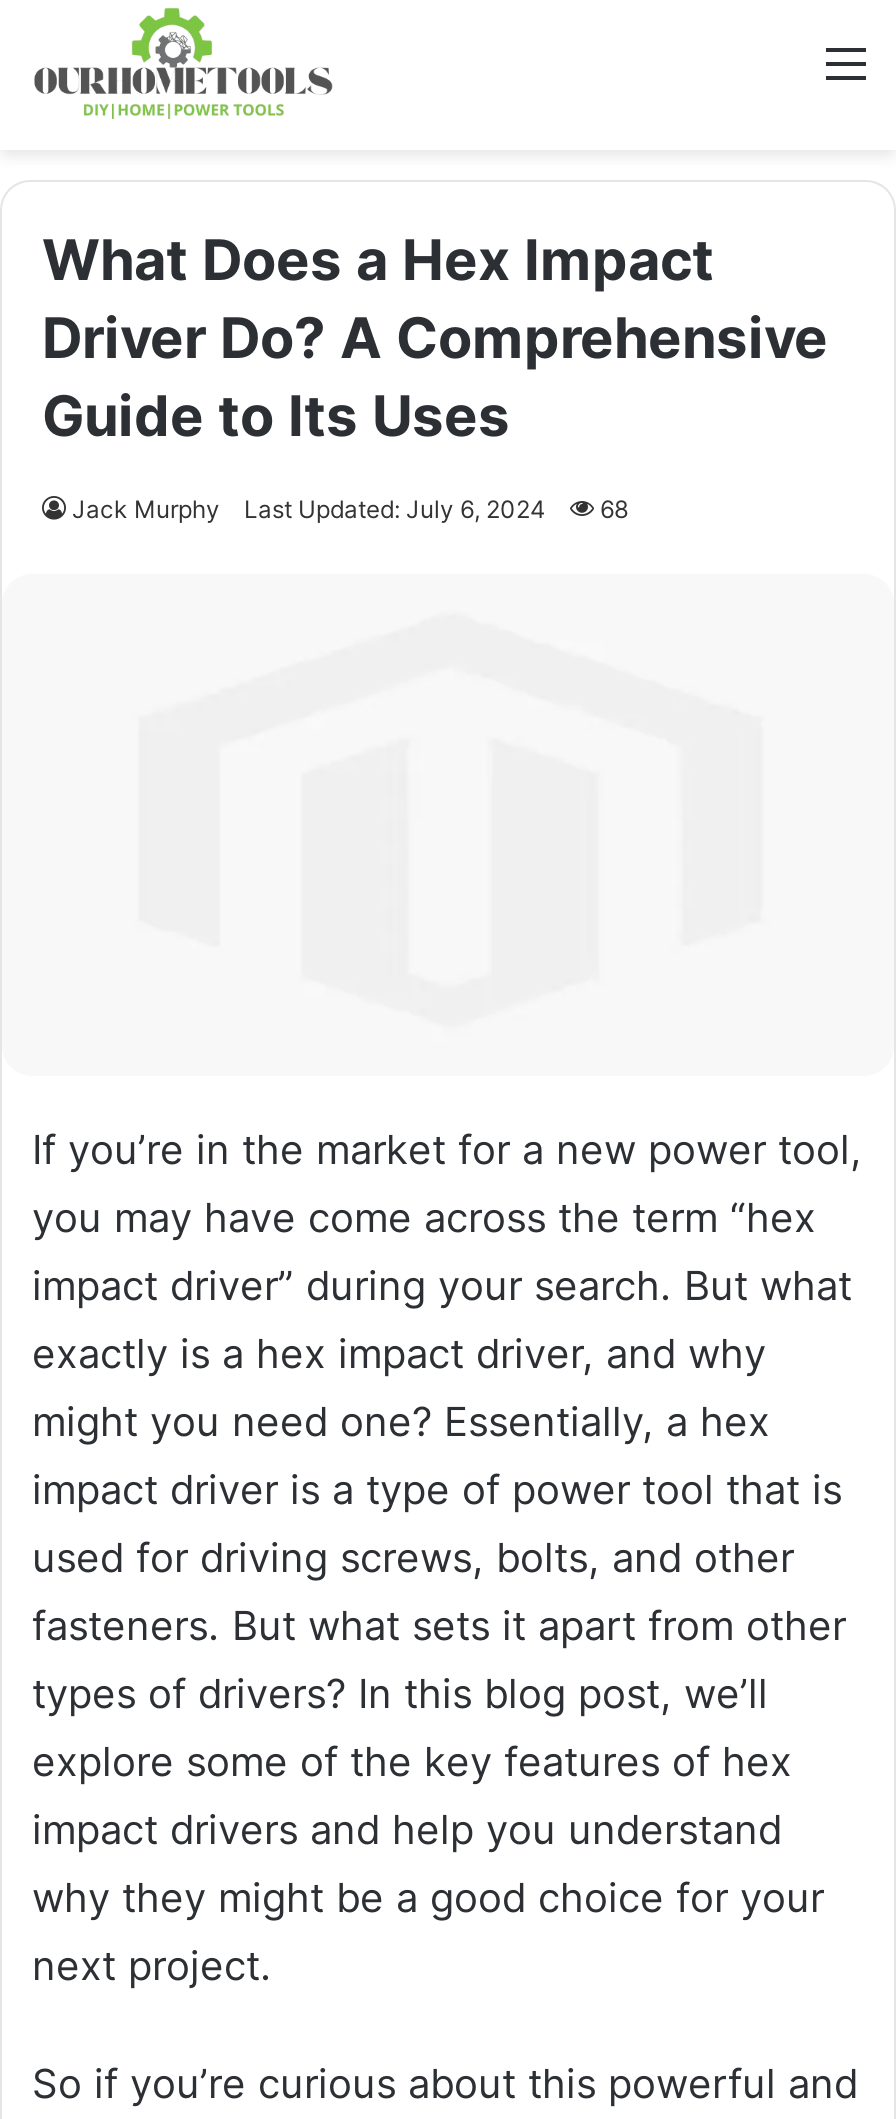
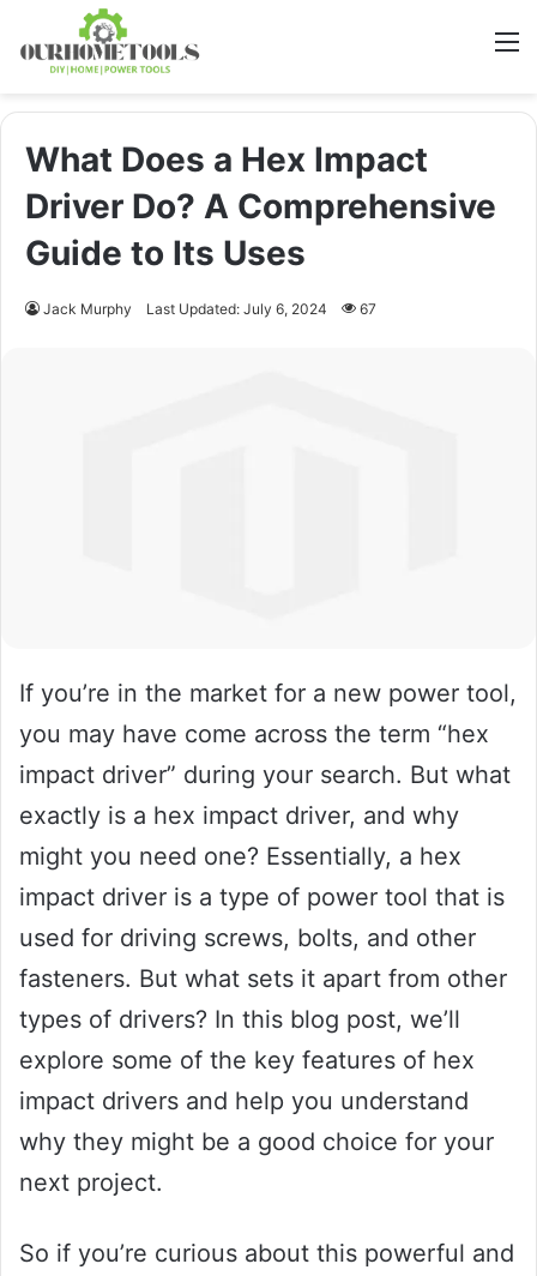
[72,494,628,524] Jack Murphy Last Updated: July 6, 2024 68 -> [43,300,376,318] Jack Murphy Last Updated: July 6, 2024 67

